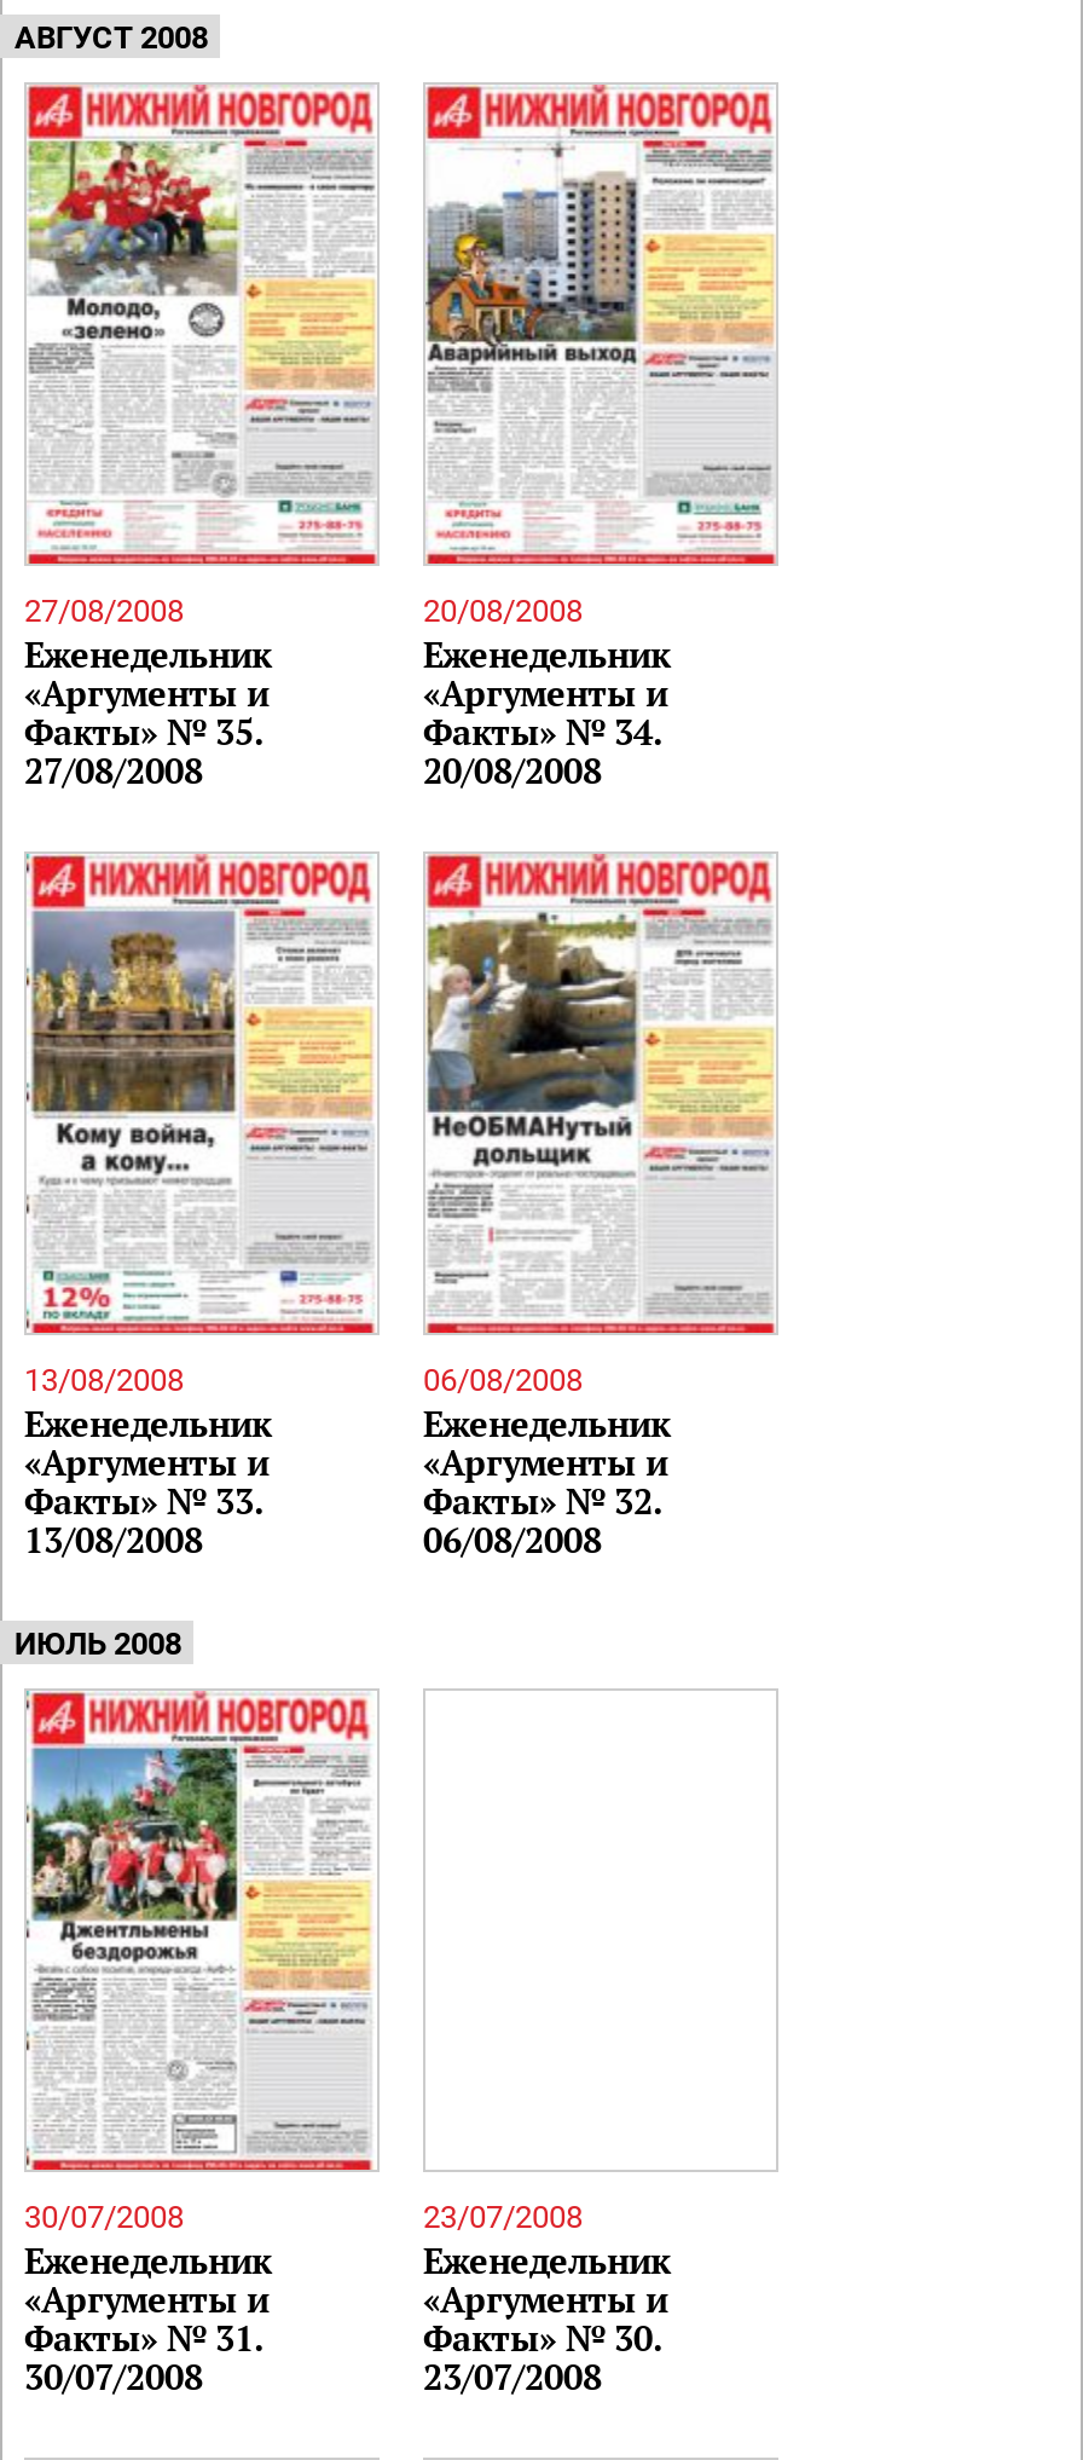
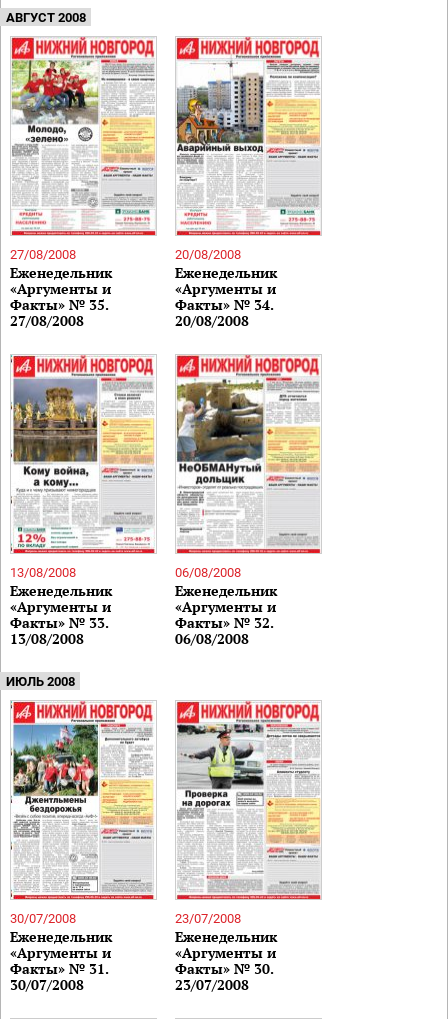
none -> [176,700,322,900] [image]

